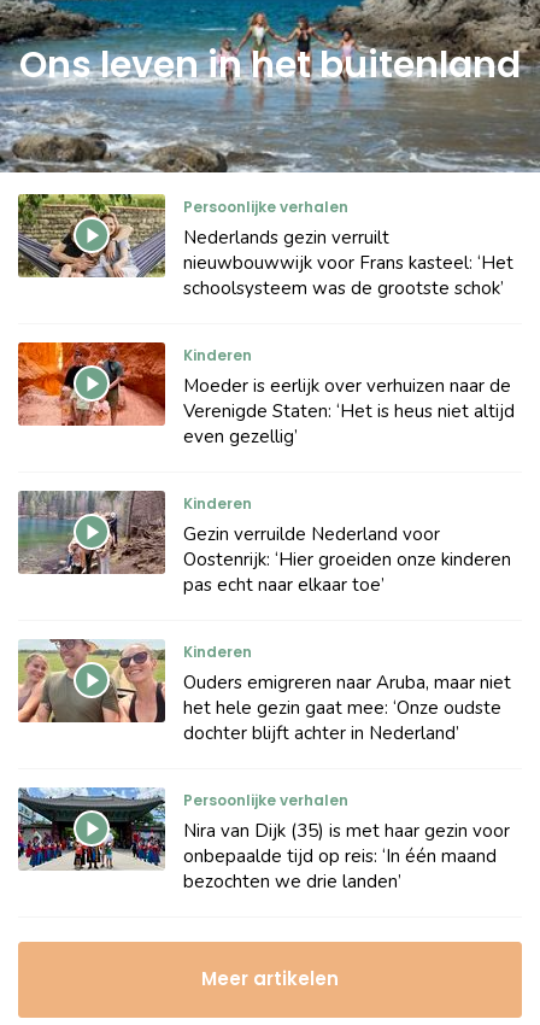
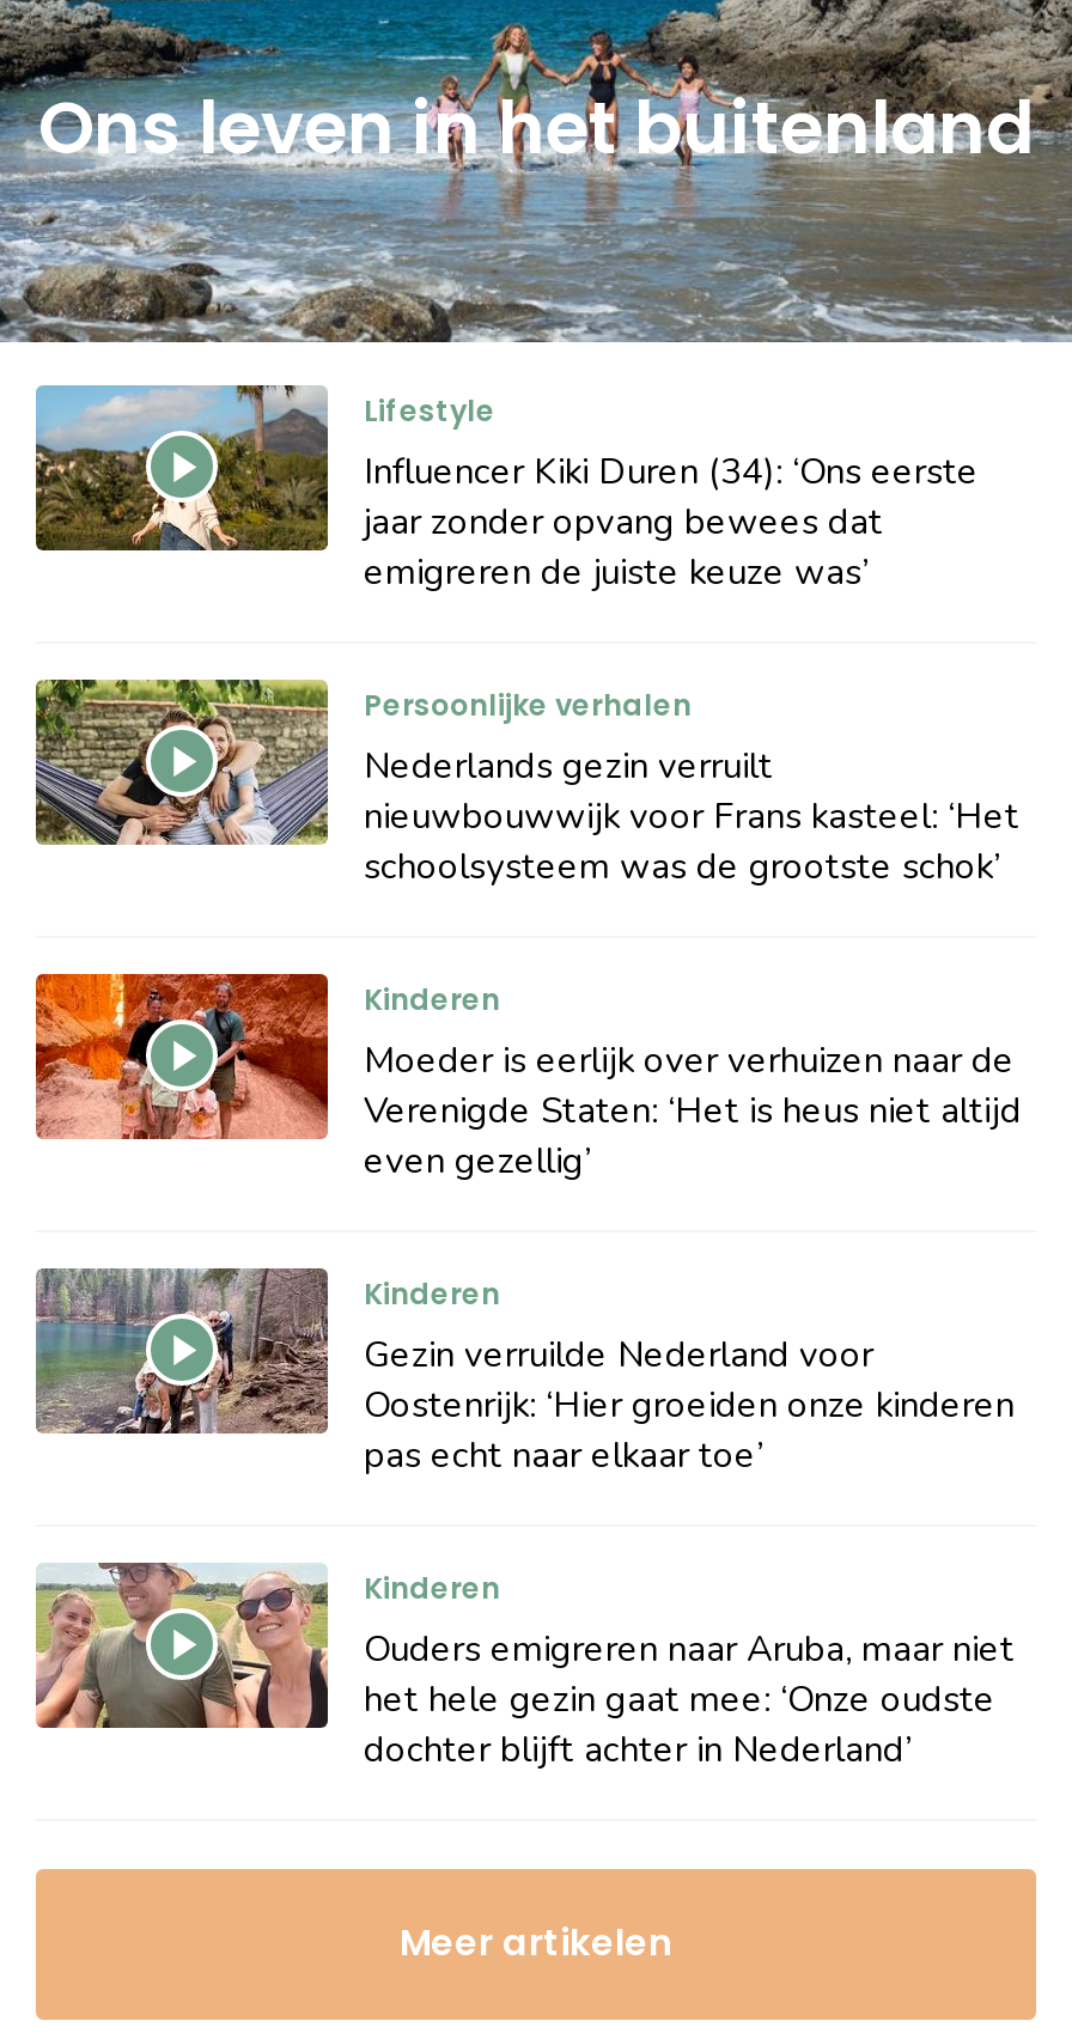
none -> [33,383,979,596] [image] | Lifestyle | Influencer Kiki Duren (34): ‘Ons eerste | jaar zonder opvang bewees dat | emigreren de juiste keuze was’
moved [16,192,515,745] -> [31,675,1022,1773]: [image] | Persoonlijke verhalen | Nederlands gezin verruilt | ... | het hele gezin gaat mee: ‘Onze oudste | dochter blijft achter in Nederland’
[17,787,510,894] [image] | Persoonlijke verhalen | Nira van Dijk (35) is met haar gezin voor | onbepaalde tijd op reis: ‘In één maand | bezochten we drie landen’ -> none

